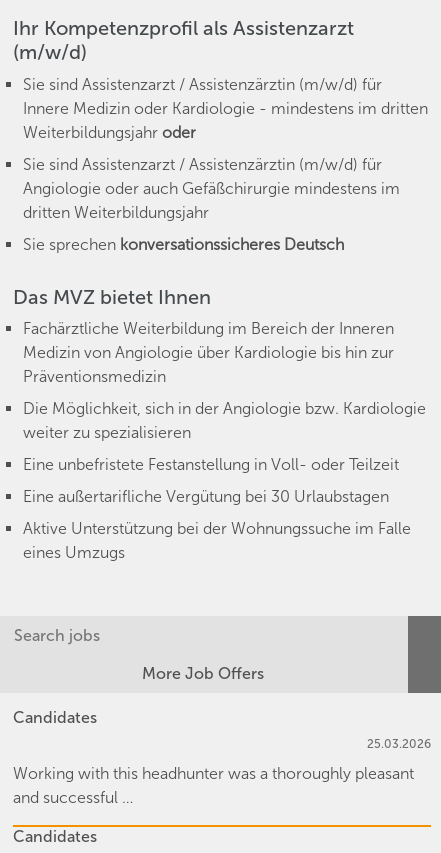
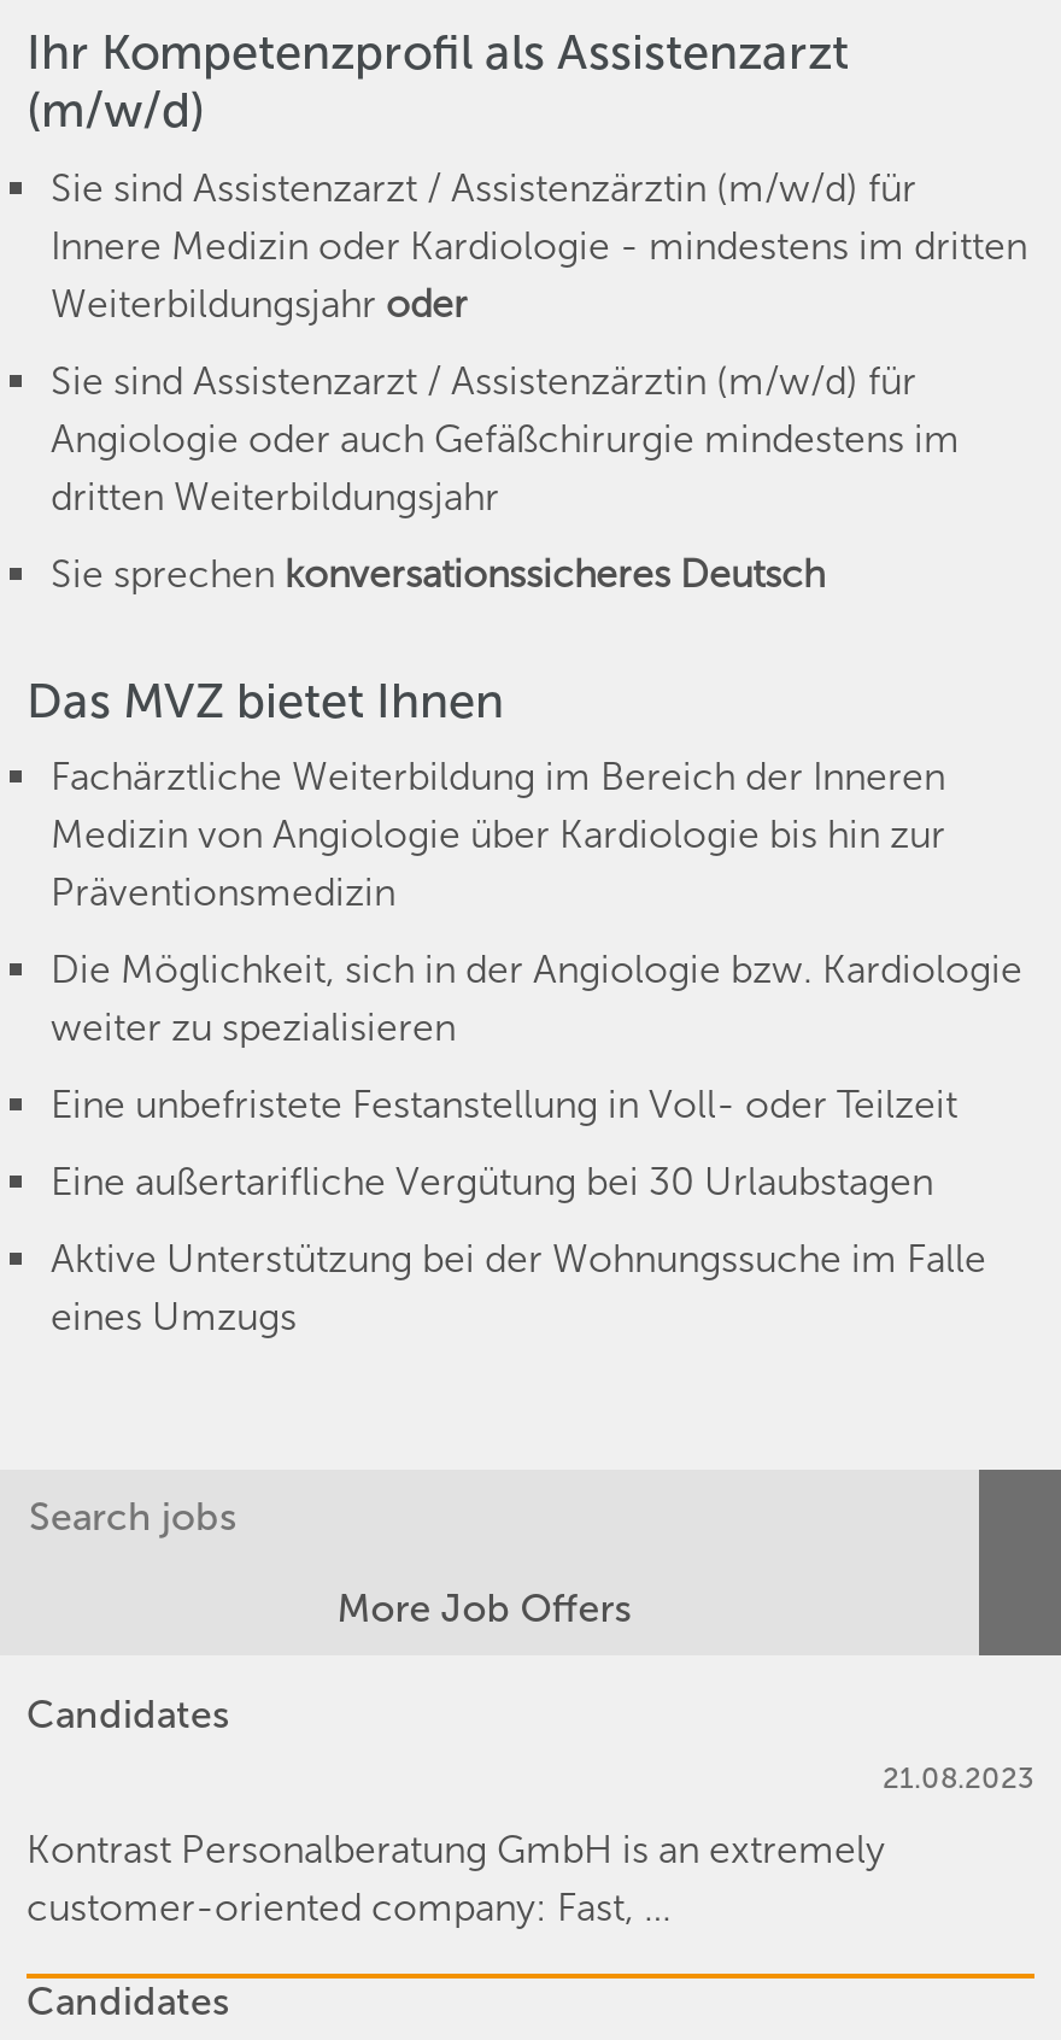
[367,737,431,751] 25.03.2026 -> [883,1761,1034,1795] 21.08.2023
[13,764,414,807] Working with this headhunter was a thoroughly pleasant | and successful … -> [27,1826,885,1930] Kontrast Personalberatung GmbH is an extremely | customer-oriented company: Fast, …

